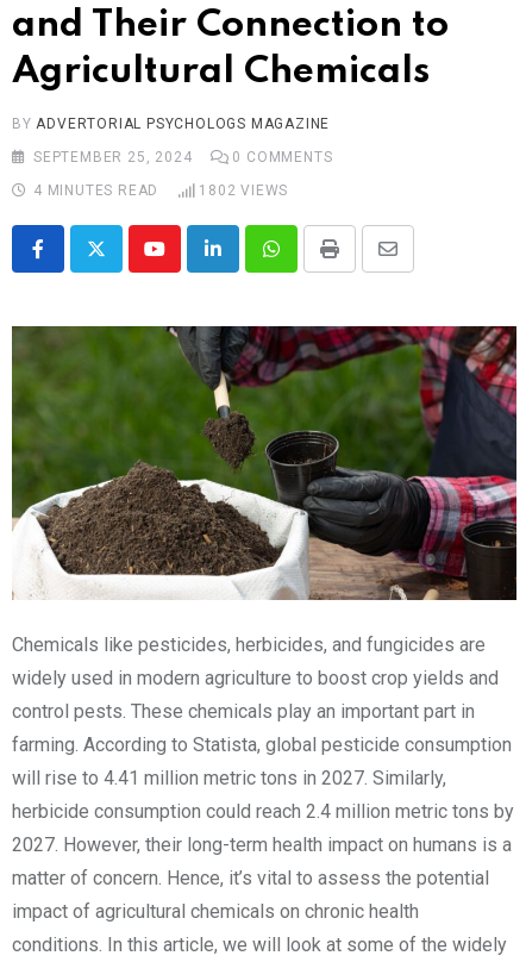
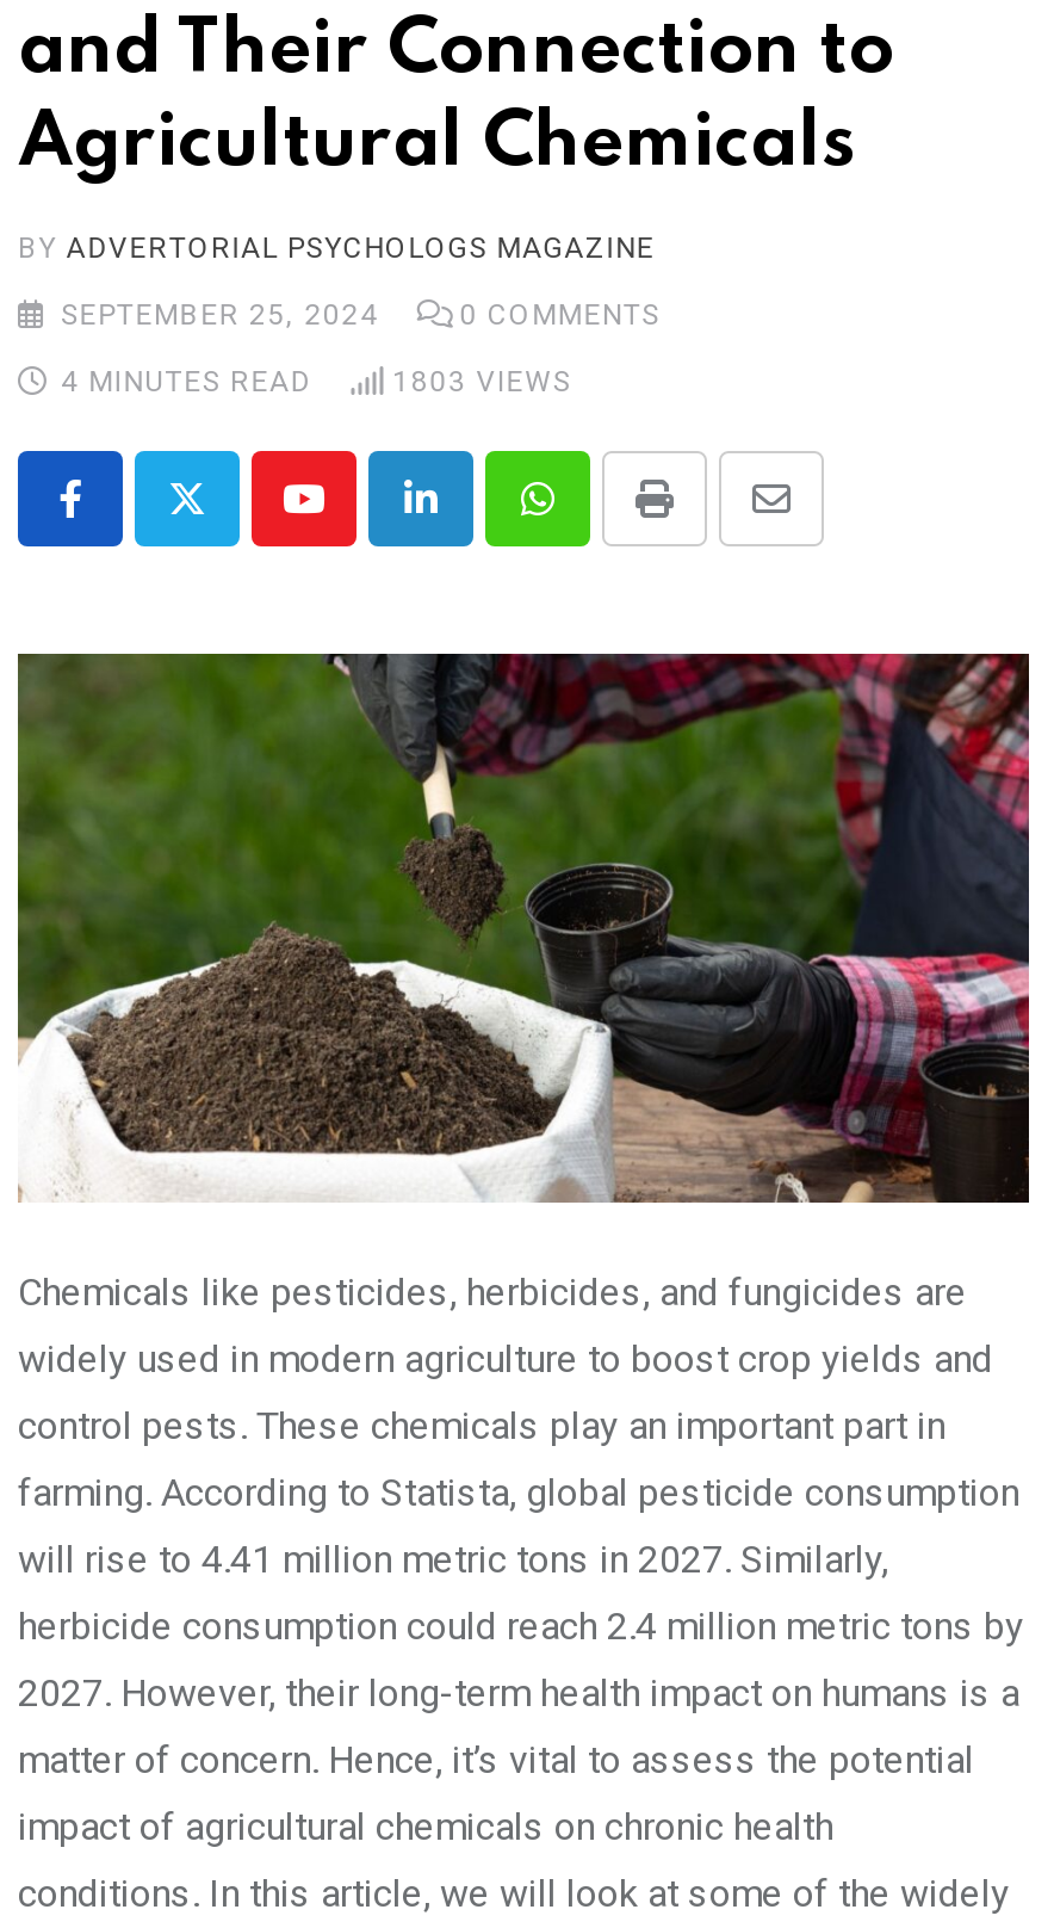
[199,182,288,199] 1802 VIEWS -> [393,365,572,398] 1803 VIEWS

